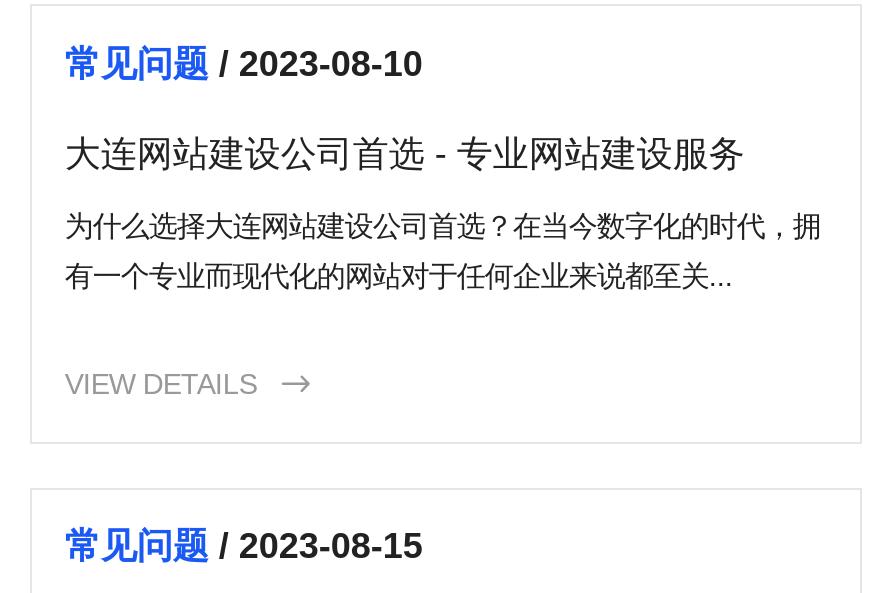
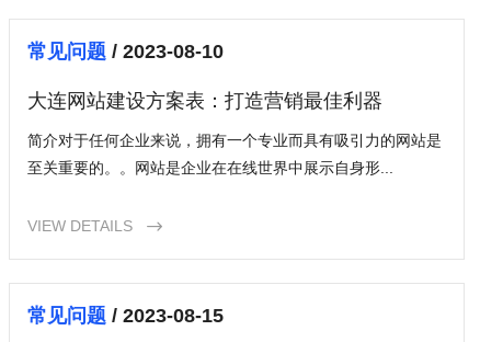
[65,135,745,175] 大连网站建设公司首选 - 专业网站建设服务 -> [28,90,383,112] 大连网站建设方案表：打造营销最佳利器
[65,210,821,242] 为什么选择大连网站建设公司首选？在当今数字化的时代，拥 -> [28,131,442,149] 简介对于任何企业来说，拥有一个专业而具有吸引力的网站是
[65,260,733,292] 有一个专业而现代化的网站对于任何企业来说都至关... -> [28,159,394,176] 至关重要的。。网站是企业在在线世界中展示自身形...

